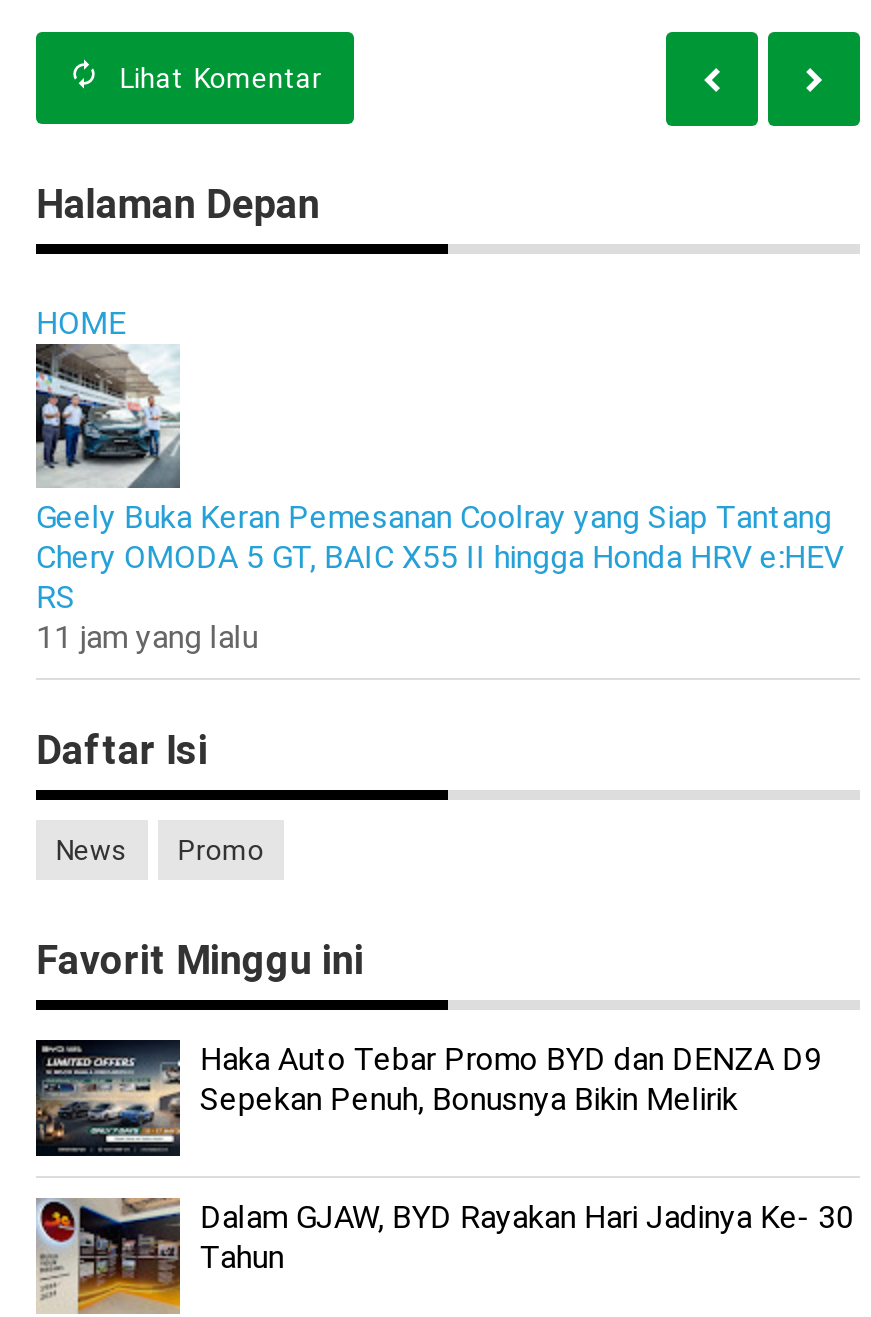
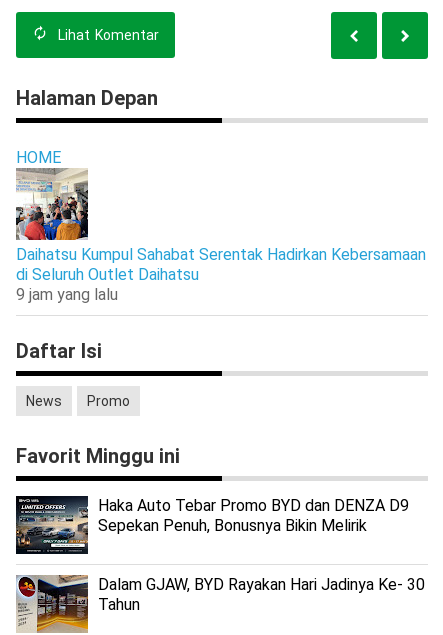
[34,346,844,656] [image] | Geely Buka Keran Pemesanan Coolray yang Siap Tantang | Chery OMODA 5 GT, BAIC X55 II hingga Honda HRV e:HEV | RS | 11 jam yang lalu -> [16,168,426,304] [image] | Daihatsu Kumpul Sahabat Serentak Hadirkan Kebersamaan | di Seluruh Outlet Daihatsu | 9 jam yang lalu

